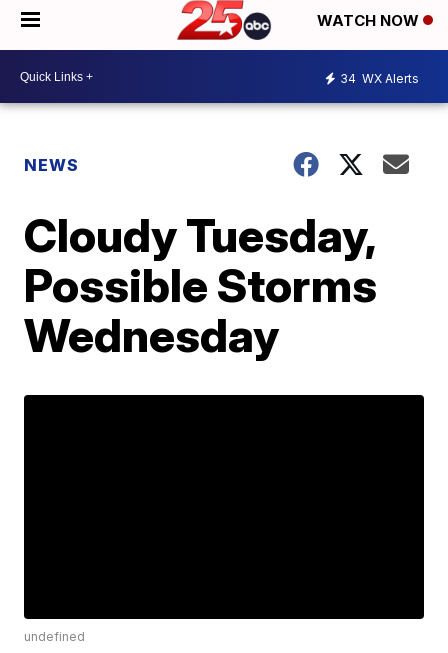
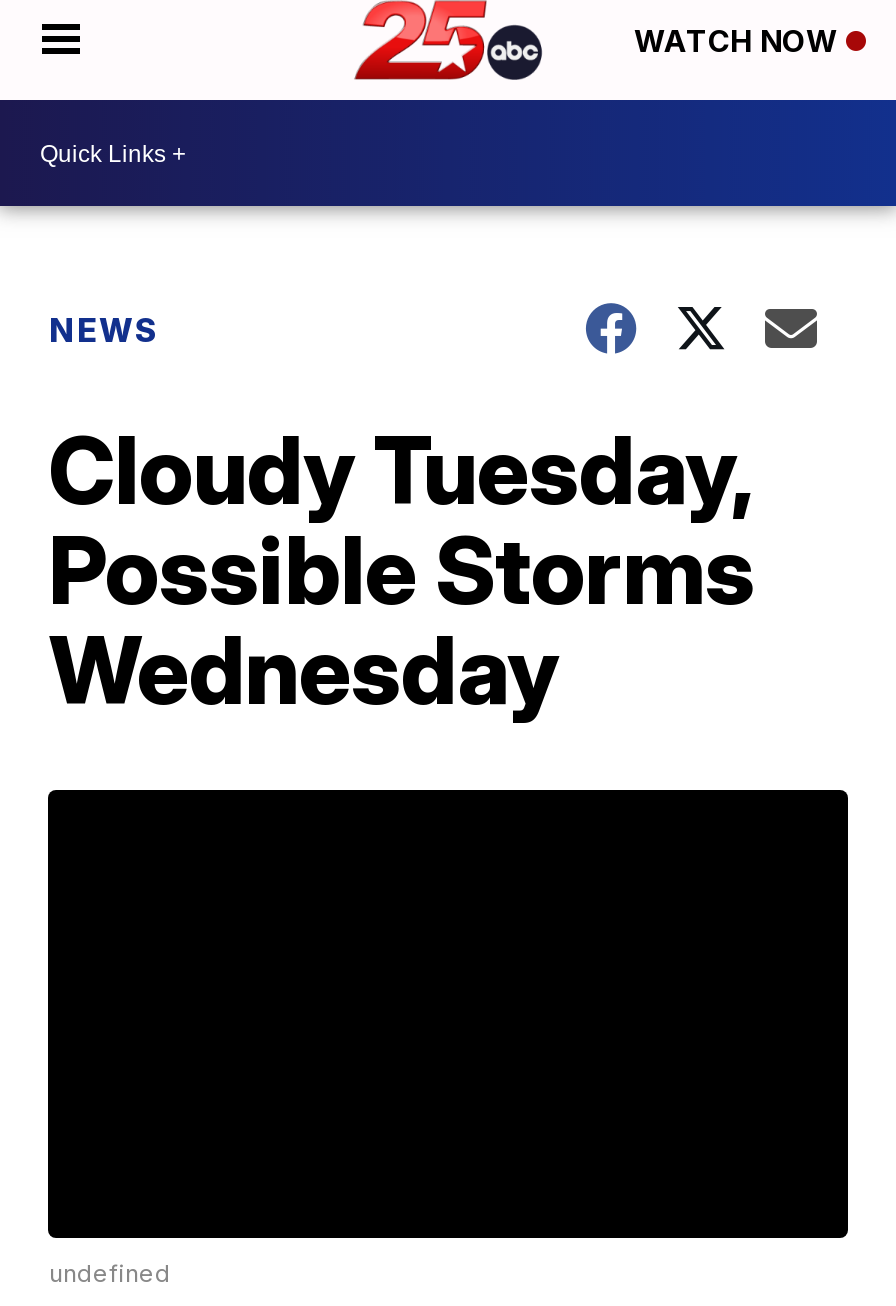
[340,70,419,85] 34 WX Alerts -> none

